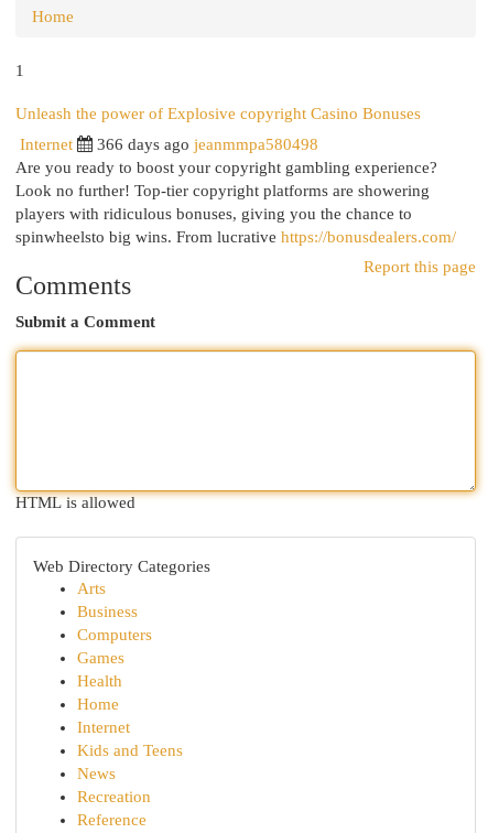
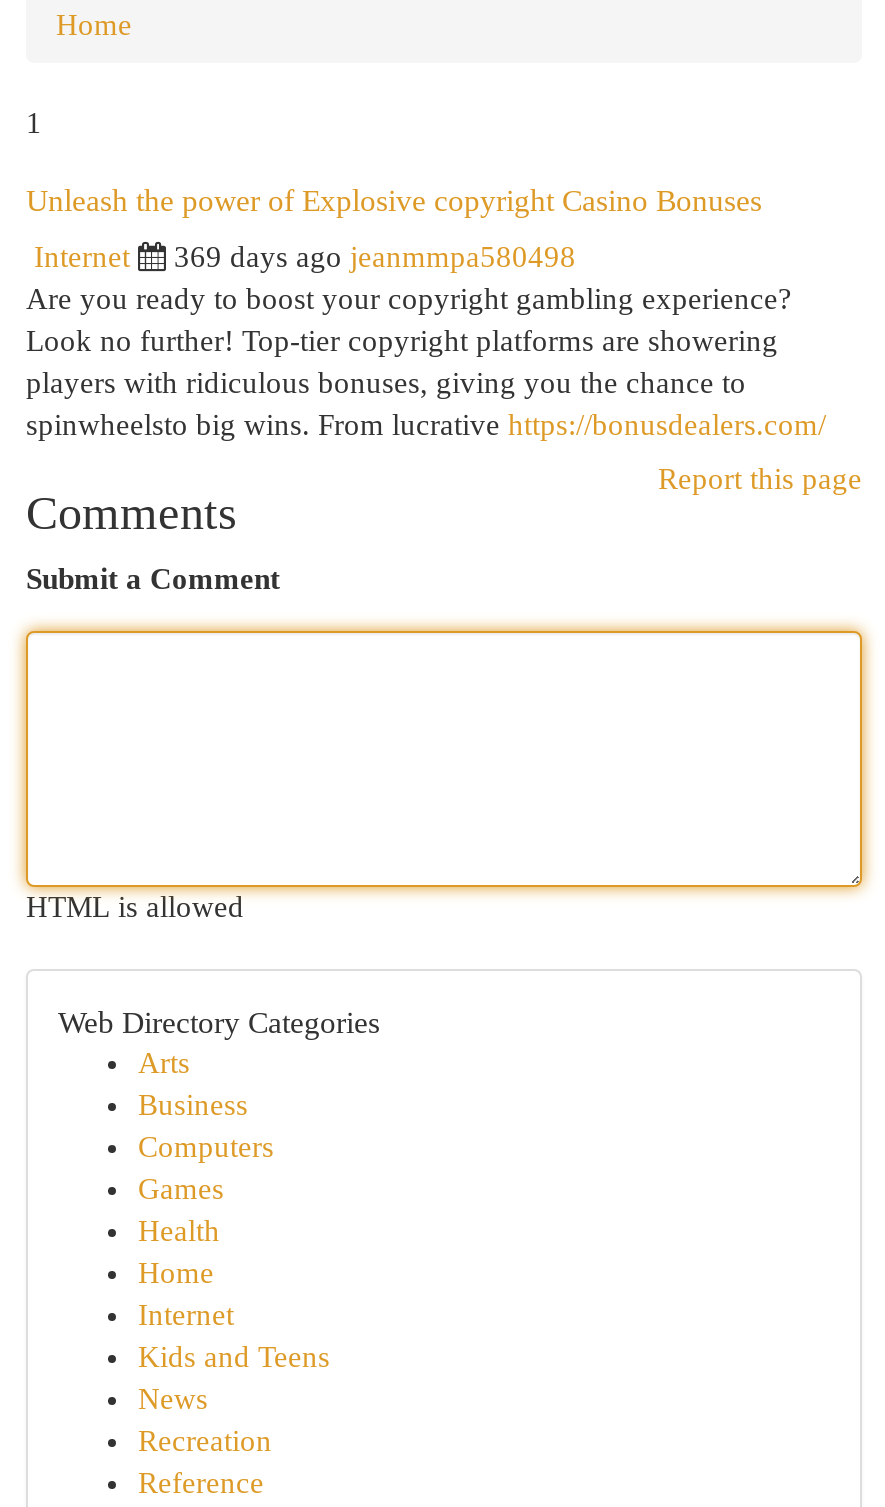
[97,136,318,153] 366 days ago jeanmmpa580498 -> [174,241,576,273] 369 days ago jeanmmpa580498

